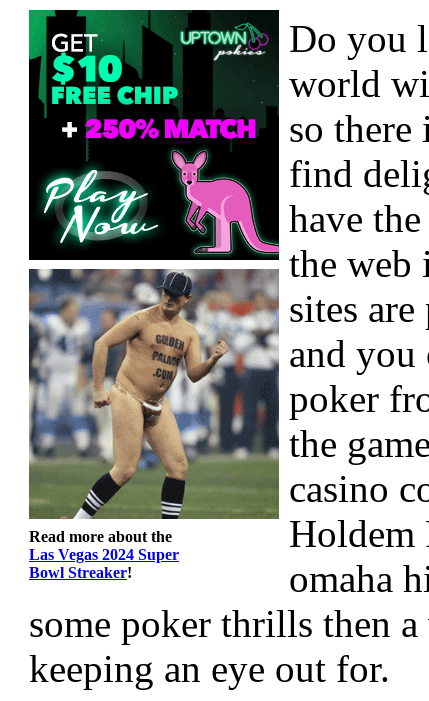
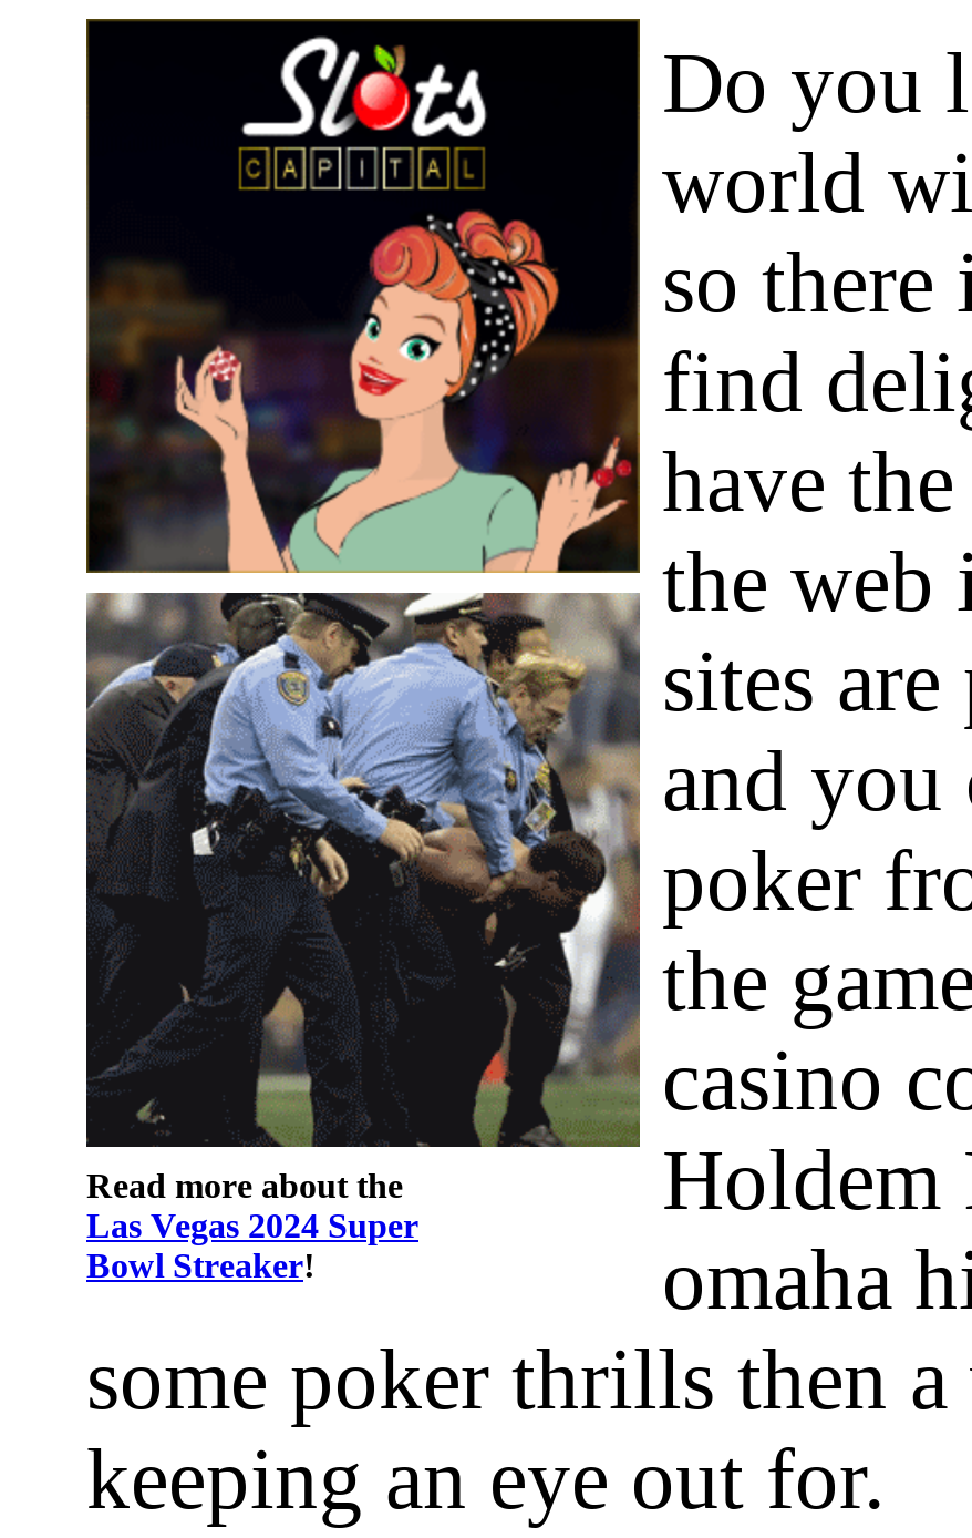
[28,9,280,261] [image] -> [84,17,642,575] [image]
[28,268,279,520] [image] -> [84,591,640,1149] [image]

